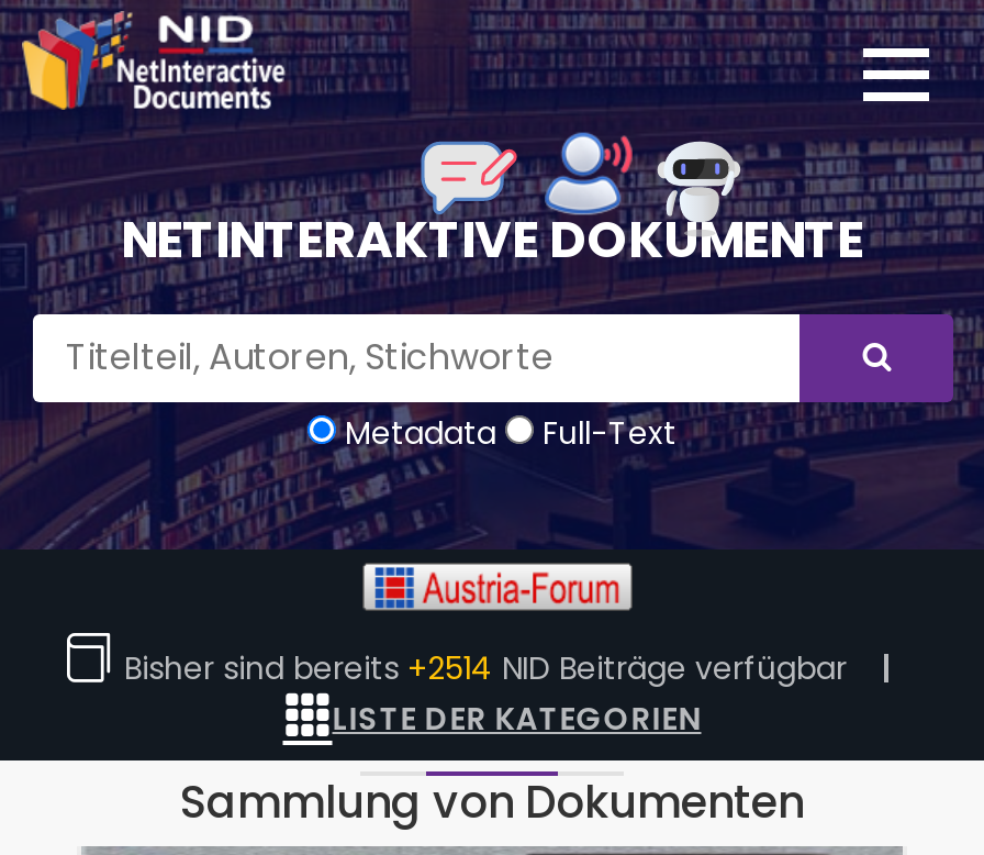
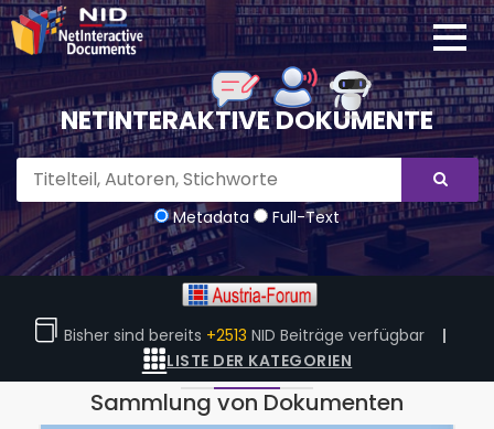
[124,646,847,690] Bisher sind bereits +2514 NID Beiträge verfügbar -> [63,324,424,346] Bisher sind bereits +2513 NID Beiträge verfügbar

